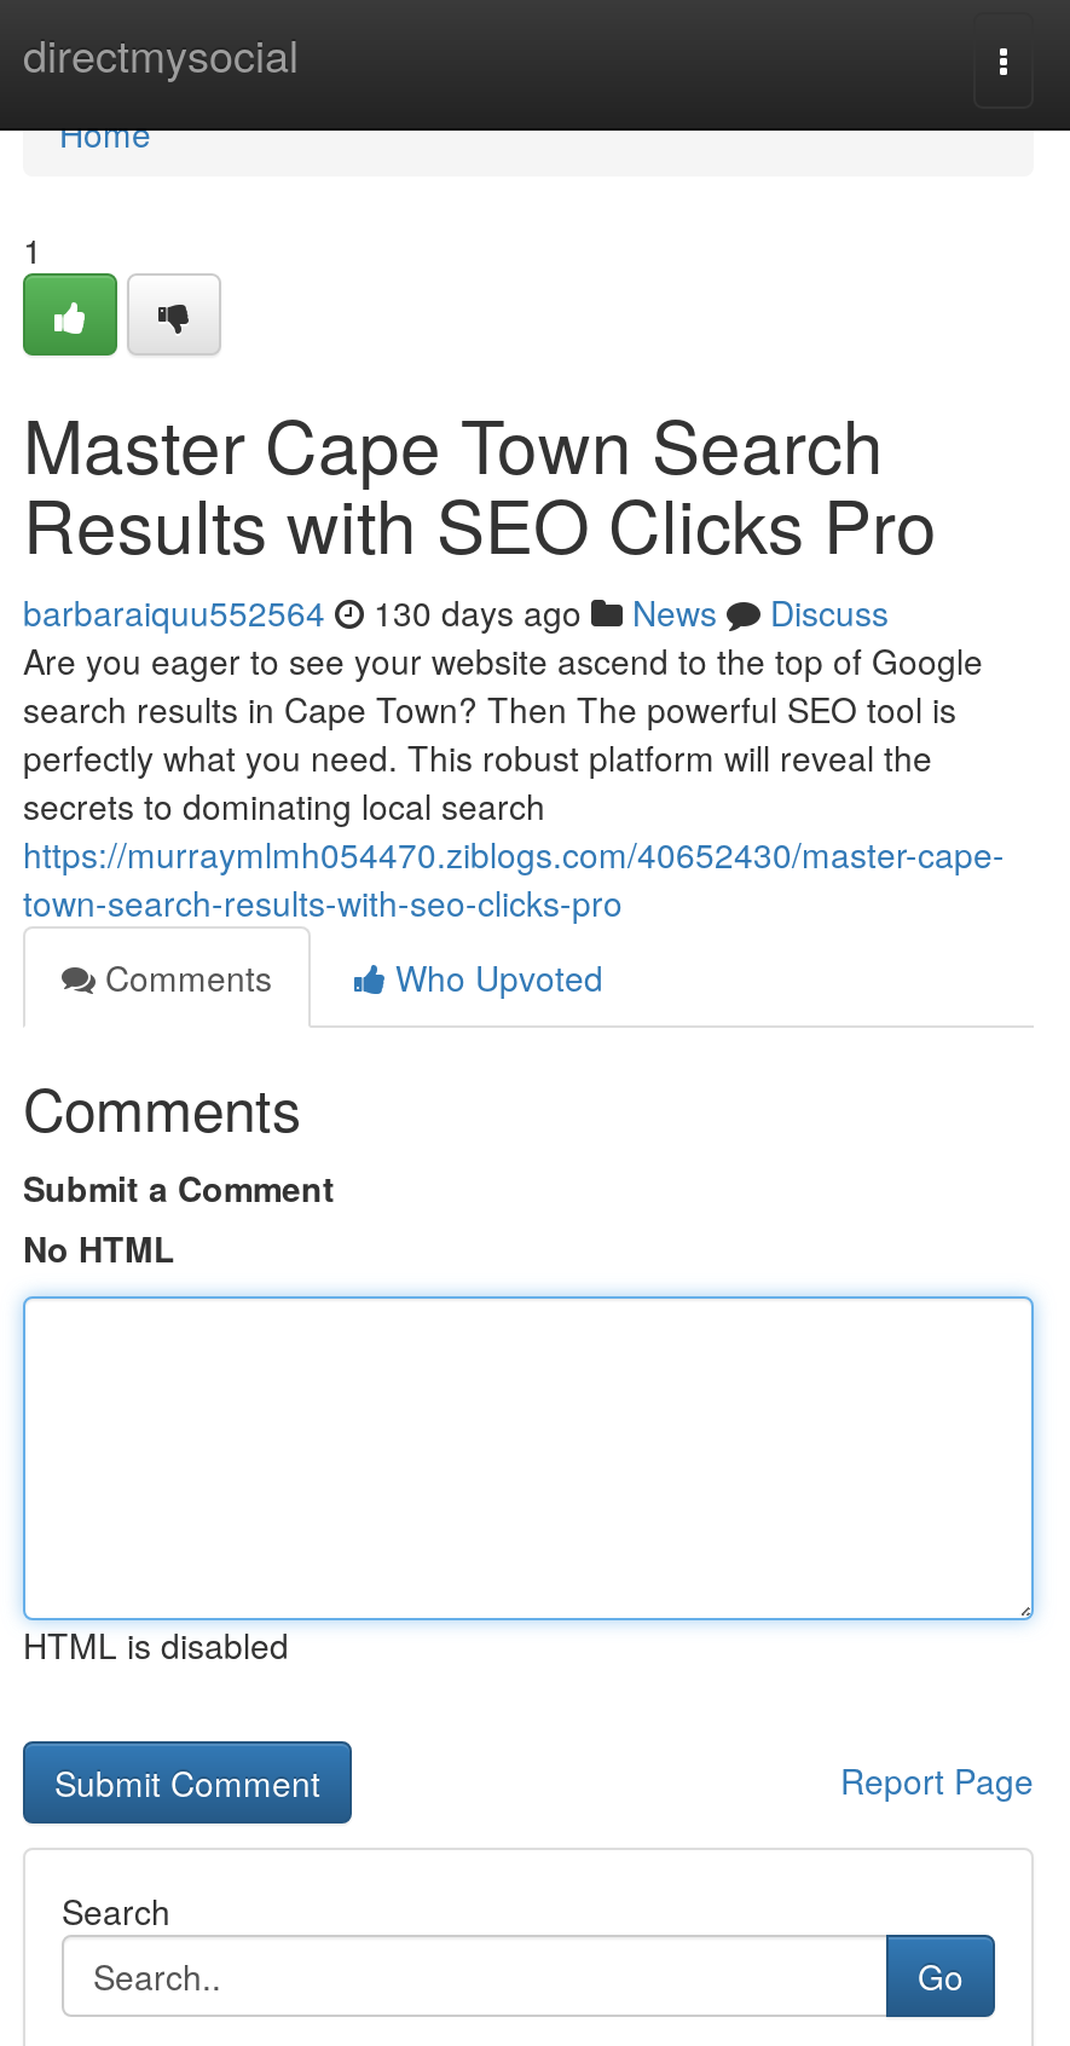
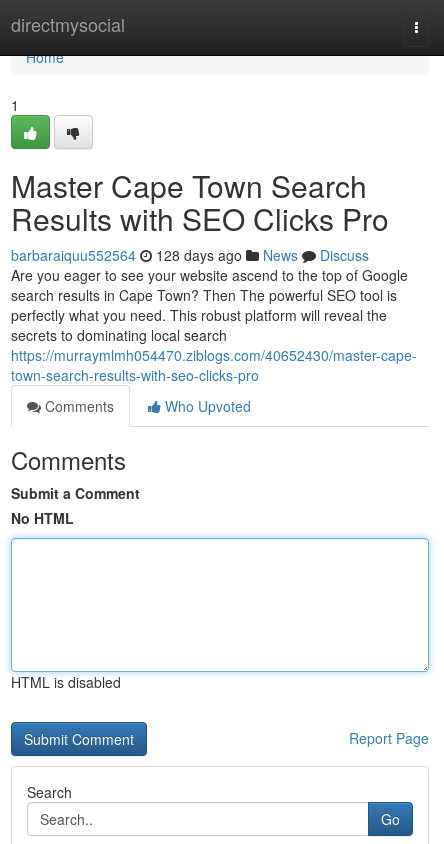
[23,588,889,636] barbaraiquu552564 130 days ago News Discuss -> [11,245,369,265] barbaraiquu552564 128 days ago News Discuss

